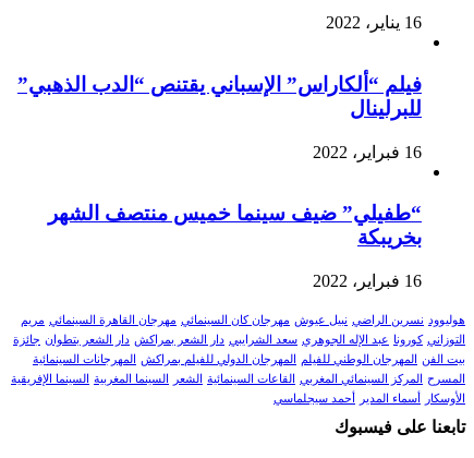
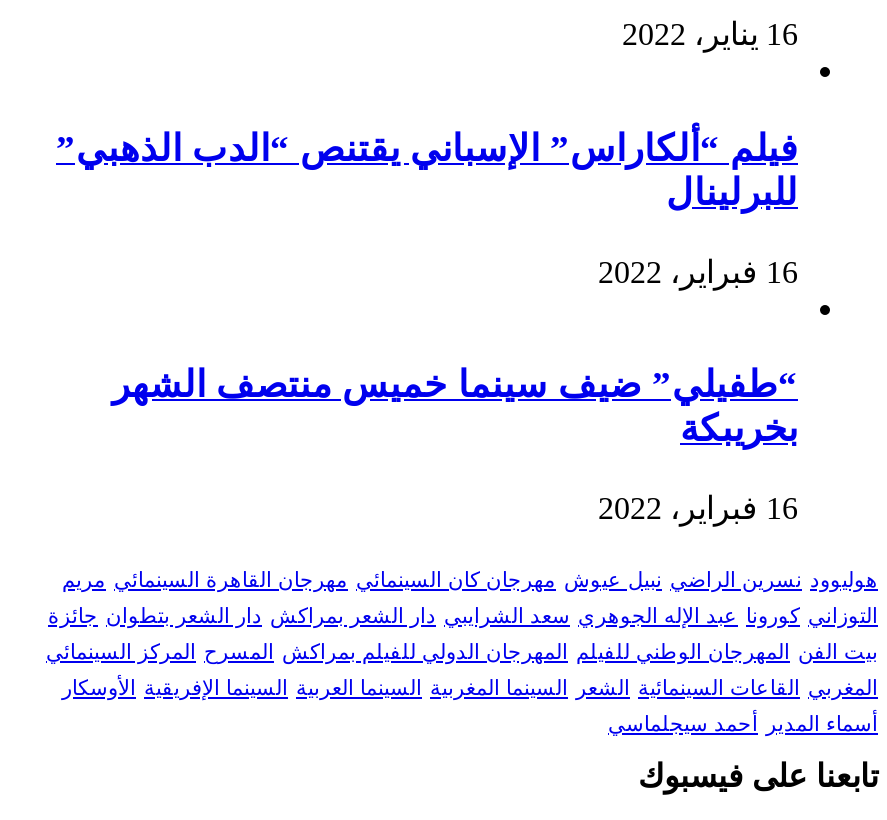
[33,353,465,365] بيت الفن المهرجان الوطني للفيلم المهرجان الدولي للفيلم بمراكش المهرجانات السينمائية -> [46,641,878,663] بيت الفن المهرجان الوطني للفيلم المهرجان الدولي للفيلم بمراكش المسرح المركز السينمائي
[11,373,465,385] المسرح المركز السينمائي المغربي القاعات السينمائية الشعر السينما المغربية السينما الإفريقية -> [62,677,878,699] المغربي القاعات السينمائية الشعر السينما المغربية السينما العربية السينما الإفريقية الأوسكار
[274,393,465,405] الأوسكار أسماء المدير أحمد سيجلماسي -> [608,713,878,735] أسماء المدير أحمد سيجلماسي

